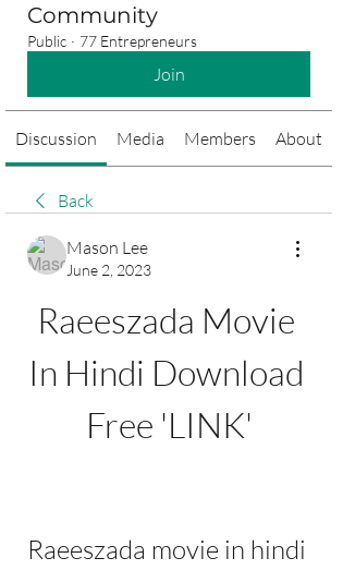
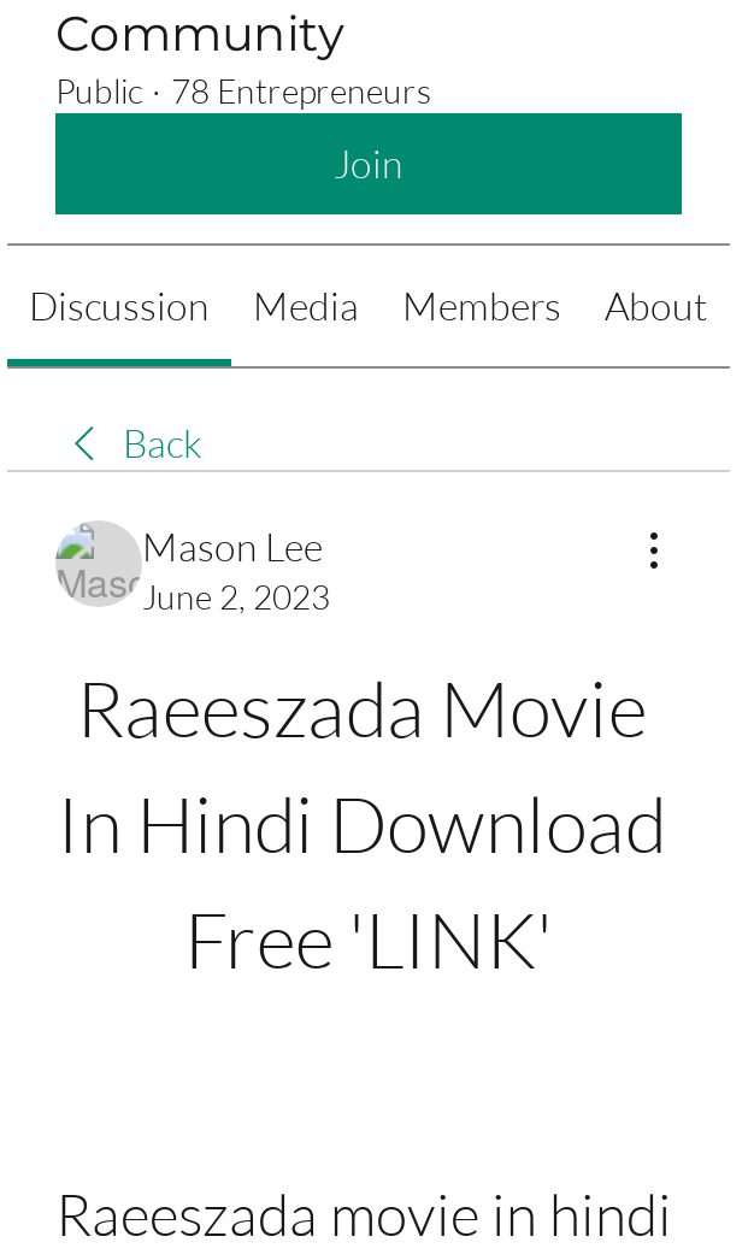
[27,31,197,50] Public · 77 Entrepreneurs -> [55,69,431,110] Public · 78 Entrepreneurs

